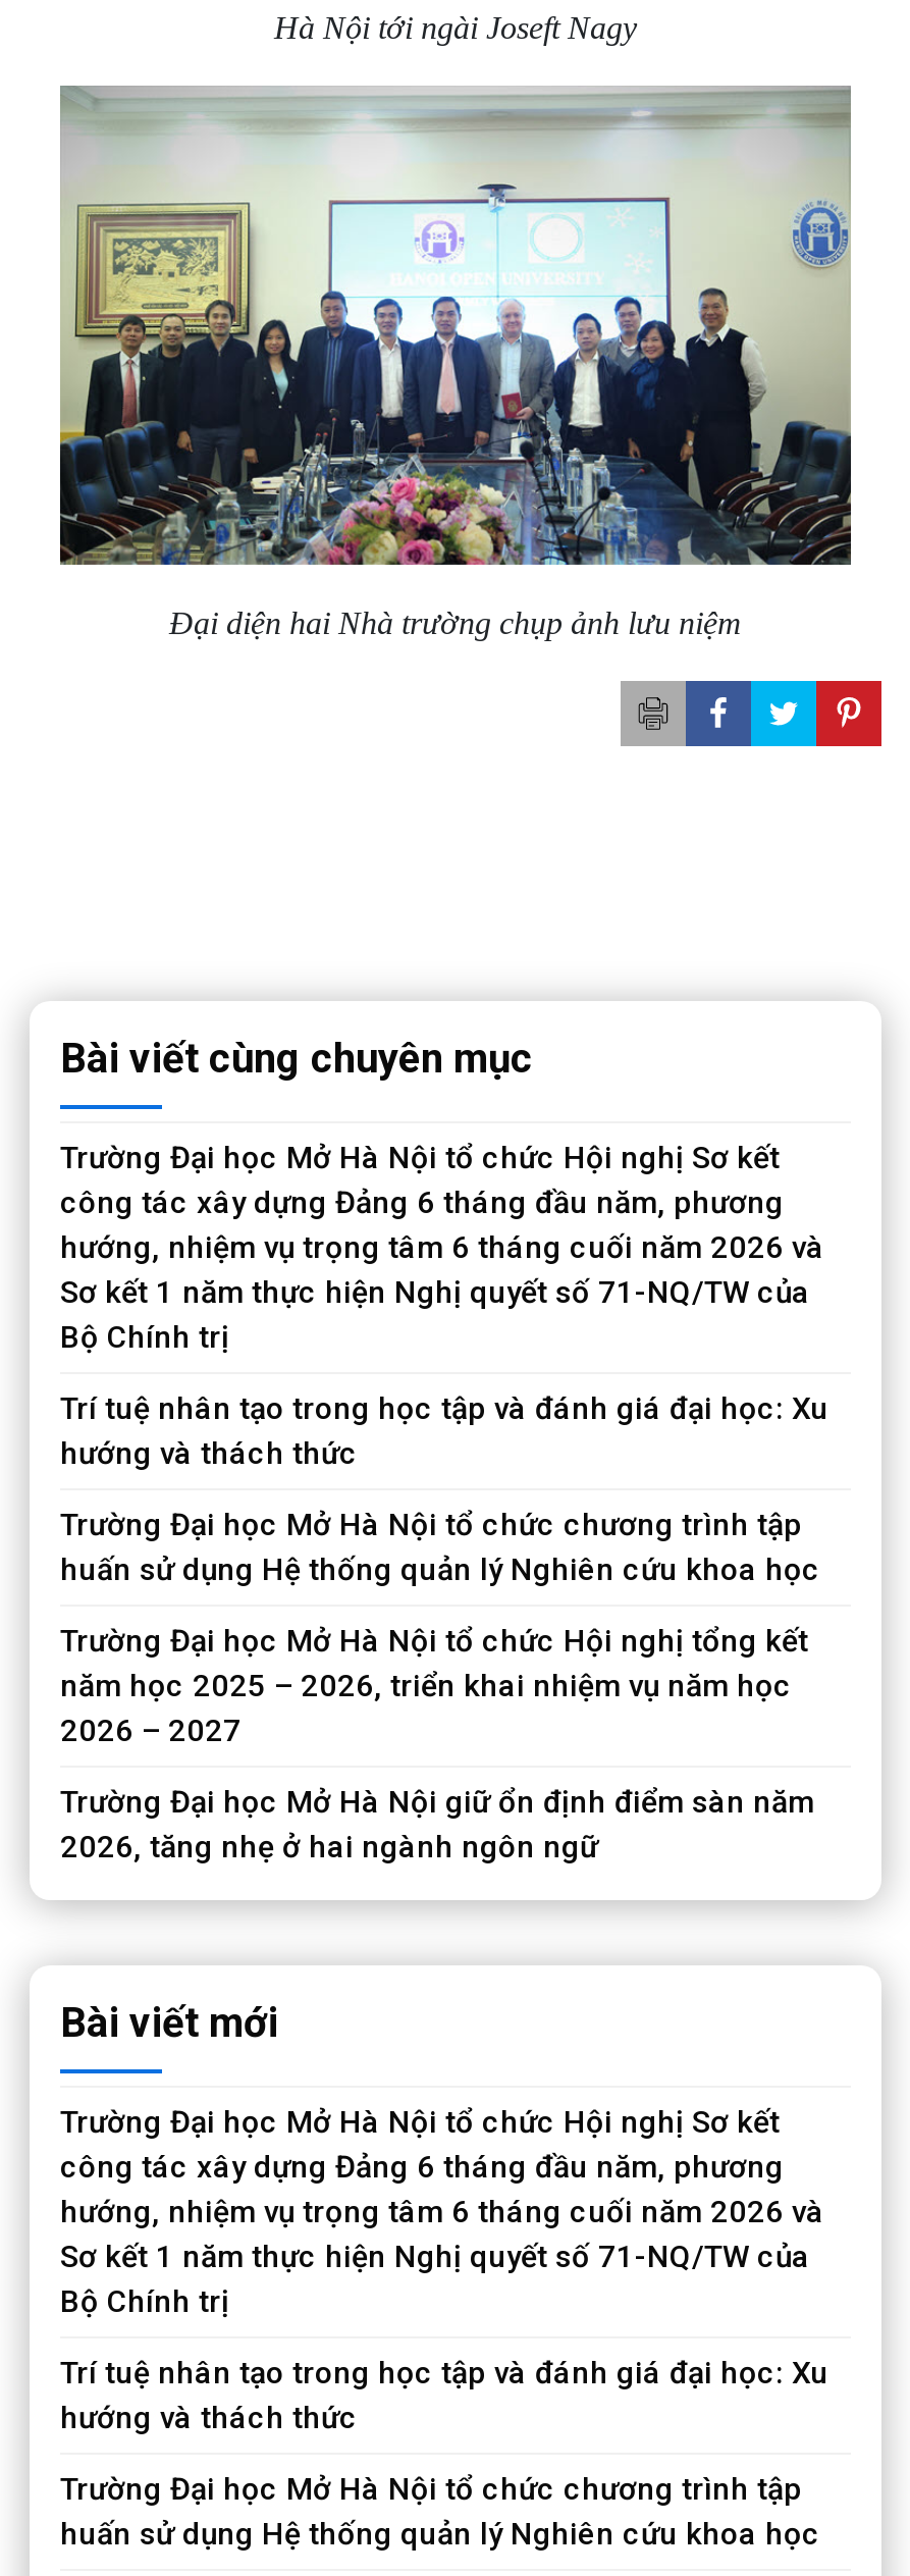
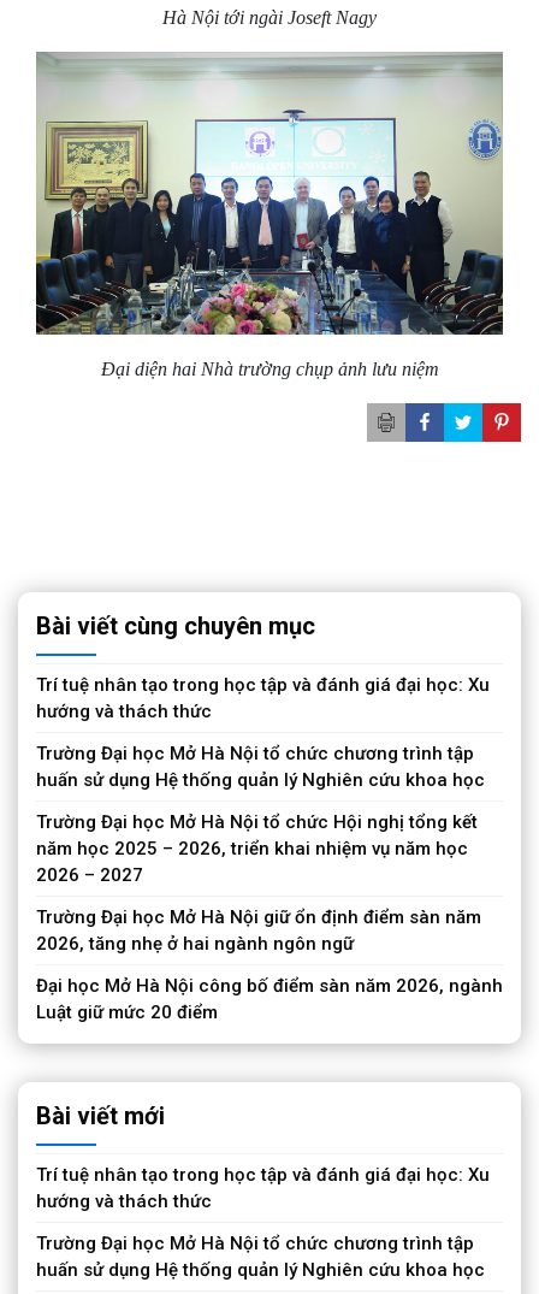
[60,1139,824,1355] Trường Đại học Mở Hà Nội tổ chức Hội nghị Sơ kết | công tác xây dựng Đảng 6 tháng đầu năm, phương | hướng, nhiệm vụ trọng tâm 6 tháng cuối năm 2026 và | Sơ kết 1 năm thực hiện Nghị quyết số 71-NQ/TW của | Bộ Chính trị -> none
none -> [36,975,503,1023] Đại học Mở Hà Nội công bố điểm sàn năm 2026, ngành | Luật giữ mức 20 điểm
[60,2103,824,2319] Trường Đại học Mở Hà Nội tổ chức Hội nghị Sơ kết | công tác xây dựng Đảng 6 tháng đầu năm, phương | hướng, nhiệm vụ trọng tâm 6 tháng cuối năm 2026 và | Sơ kết 1 năm thực hiện Nghị quyết số 71-NQ/TW của | Bộ Chính trị -> none

